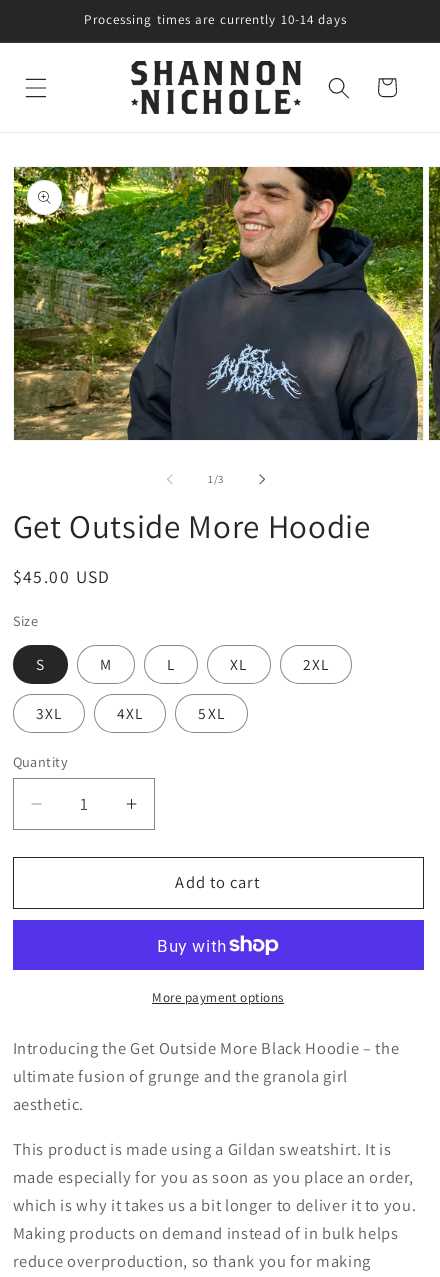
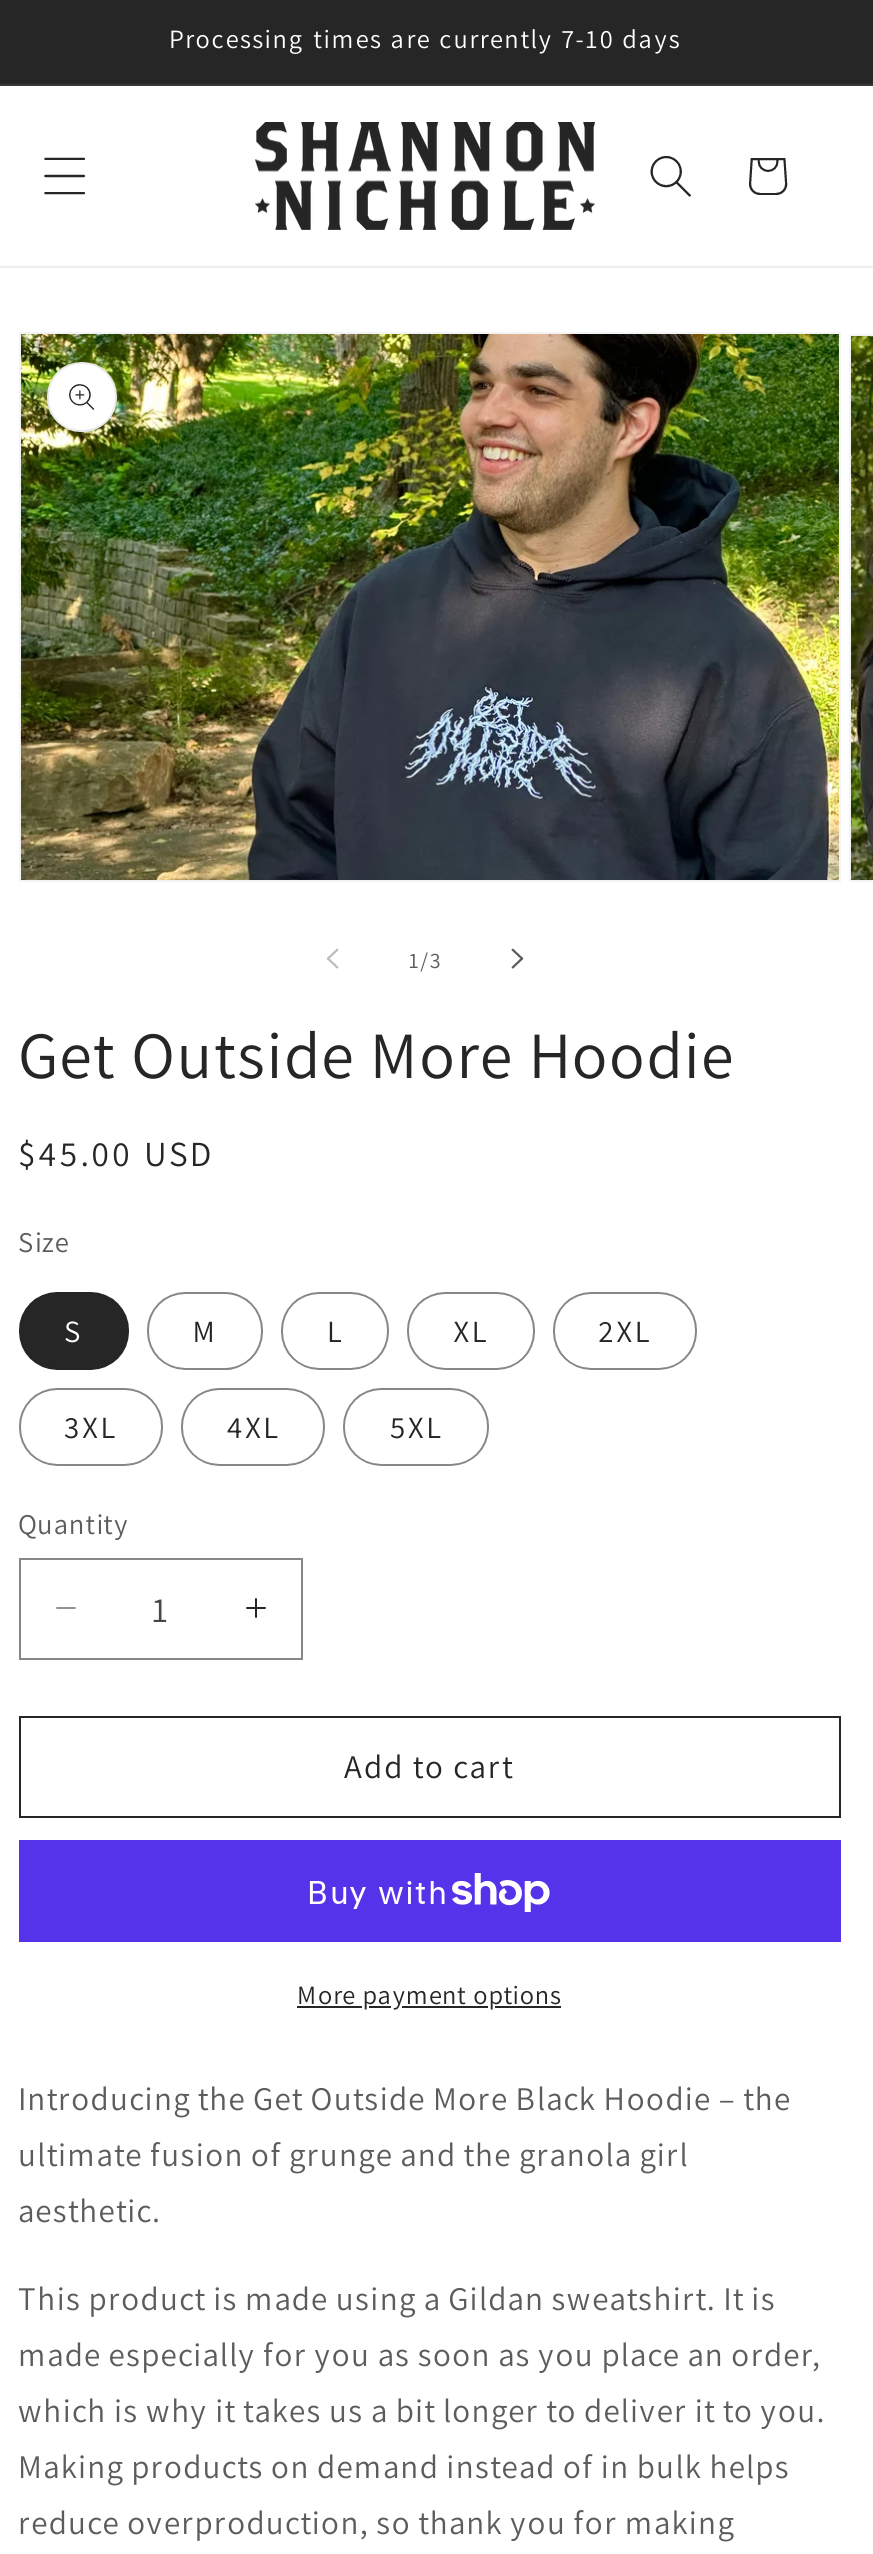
[84,11,347,28] Processing times are currently 10-14 days -> [169,22,681,56] Processing times are currently 7-10 days

